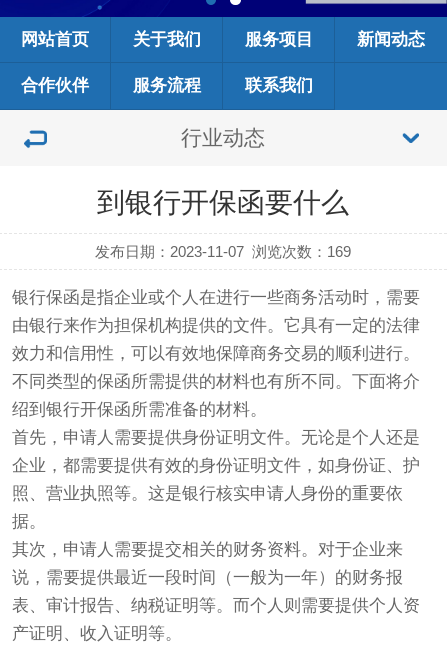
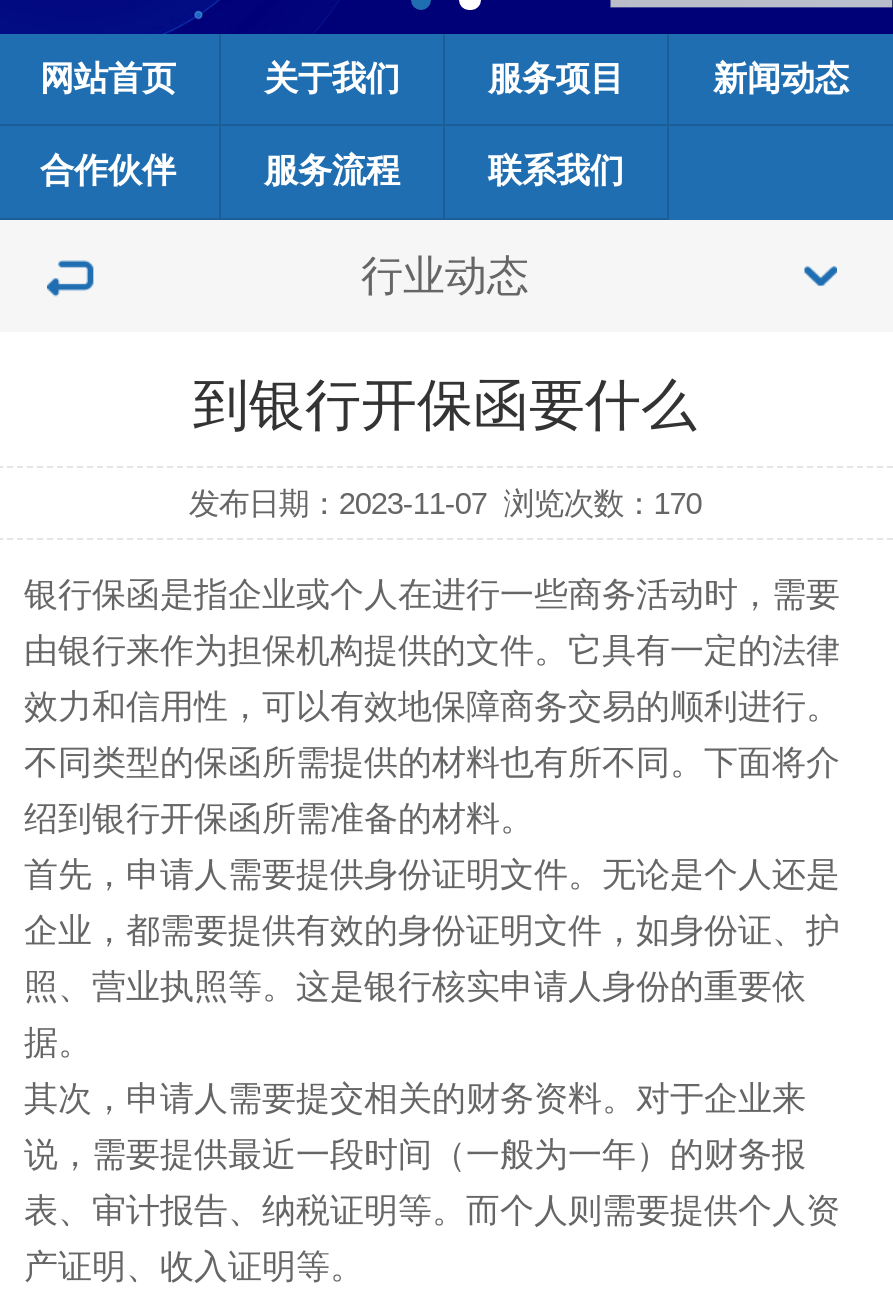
[95,243,351,260] 发布日期：2023-11-07 浏览次数：169 -> [189,485,701,519] 发布日期：2023-11-07 浏览次数：170

